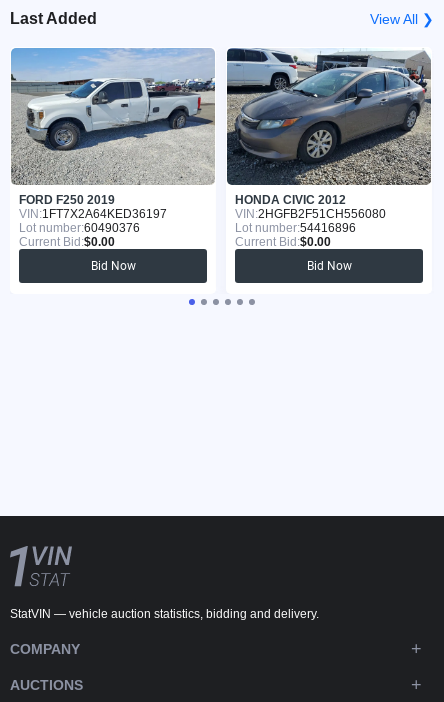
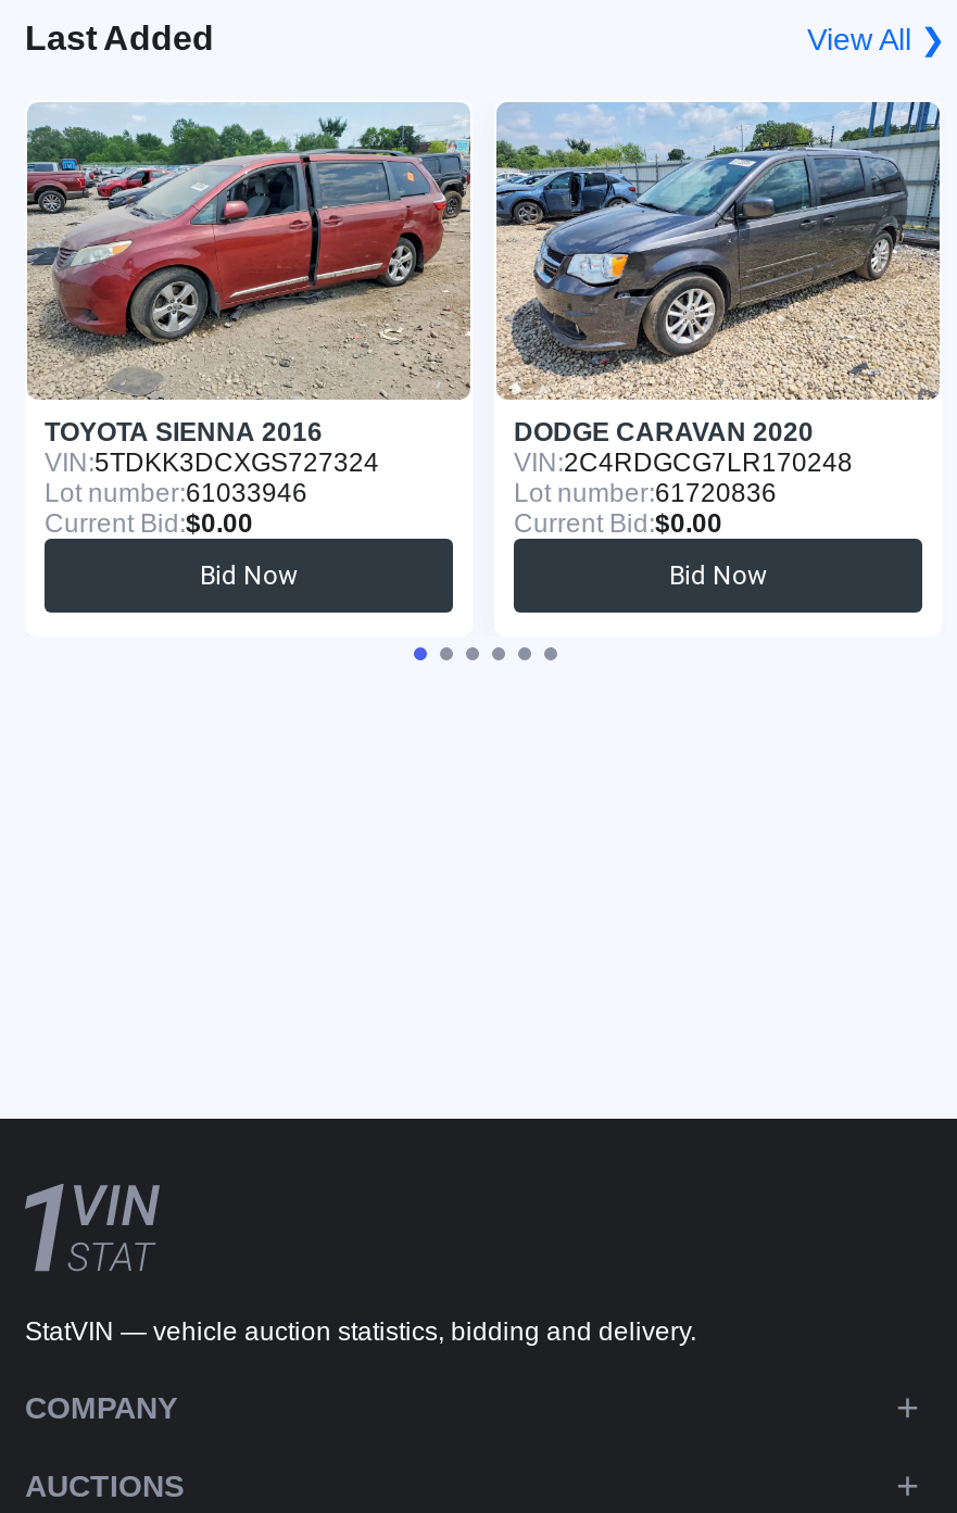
[11,48,216,235] [image] | FORD F250 2019 | VIN: 1FT7X2A64KED36197 | Lot number:60490376 -> [25,104,473,508] [image] | TOYOTA SIENNA 2016 | VIN: 5TDKK3DCXGS727324 | Lot number:61033946
[226,48,431,235] [image] | HONDA CIVIC 2012 | VIN: 2HGFB2F51CH556080 | Lot number:54416896 -> [494,100,942,508] [image] | DODGE CARAVAN 2020 | VIN: 2C4RDGCG7LR170248 | Lot number:61720836

